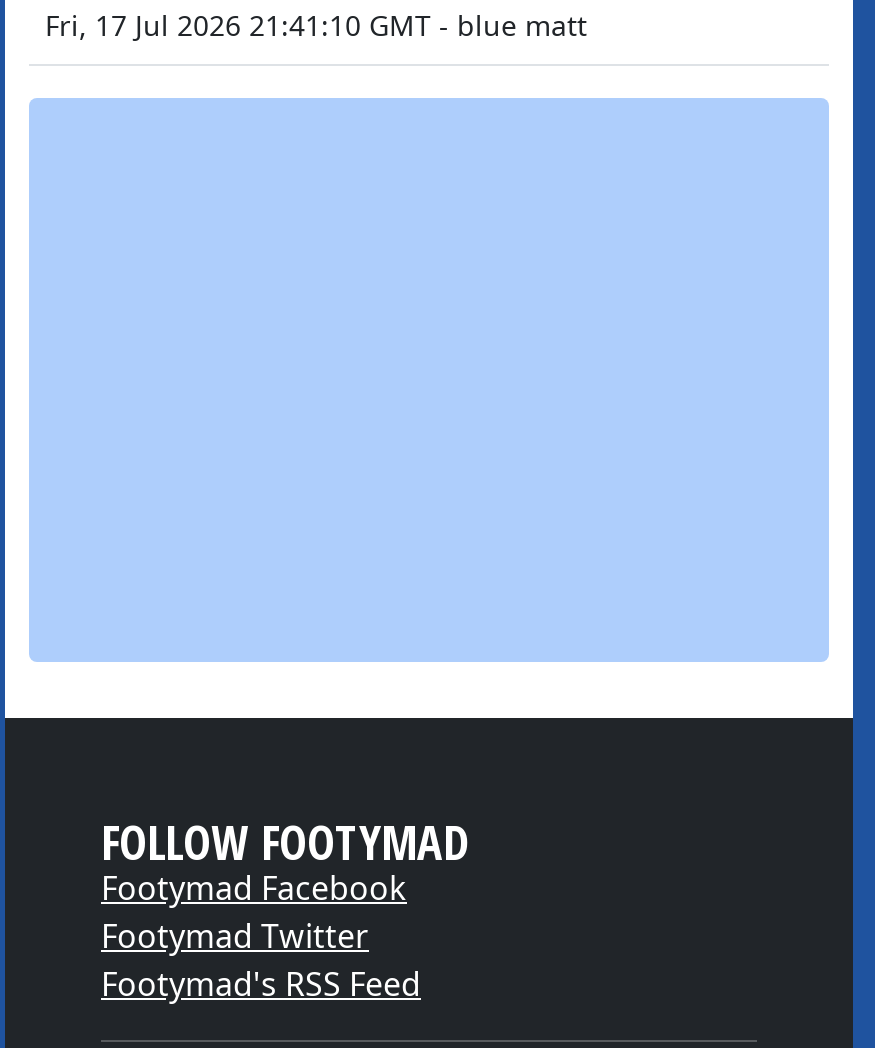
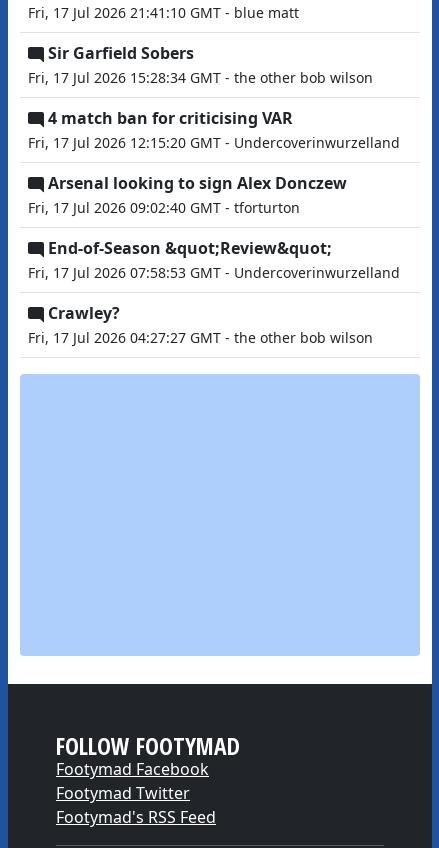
none -> [28,42,400,347] Sir Garfield Sobers | Fri, 17 Jul 2026 15:28:34 GMT - the other bob wilson | 4 match ban for criticising VAR | Fri, 17 Jul 2026 12:15:20 GMT - Undercoverinwurzelland | Arsenal looking to sign Alex Donczew | Fri, 17 Jul 2026 09:02:40 GMT - tforturton | End‑of‑Season &quot;Review&quot; | Fri, 17 Jul 2026 07:58:53 GMT - Undercoverinwurzelland | Crawley? | Fri, 17 Jul 2026 04:27:27 GMT - the other bob wilson

